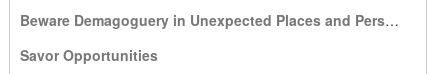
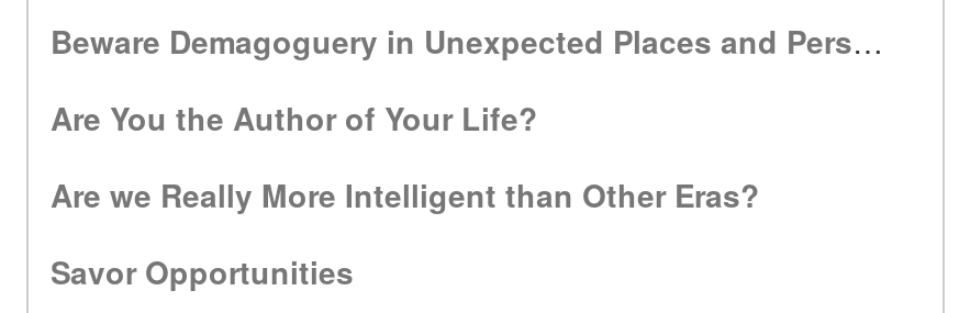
none -> [51,95,760,216] Are You the Author of Your Life? | Are we Really More Intelligent than Other Eras?

